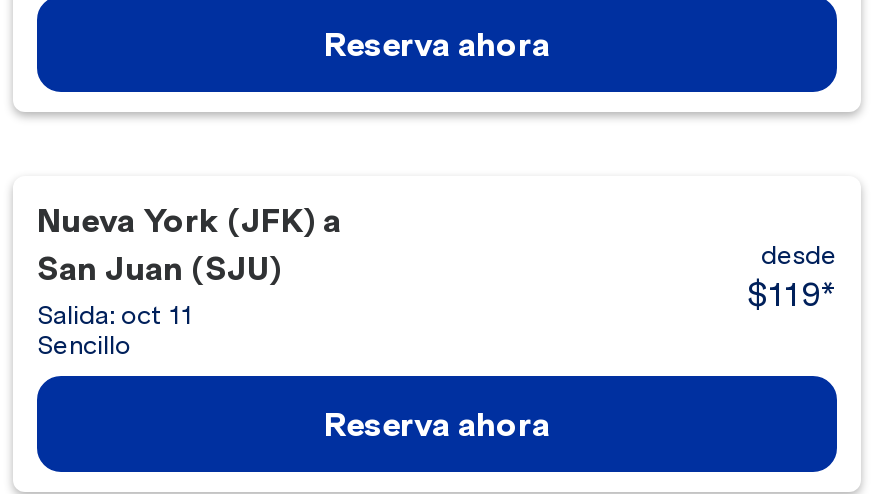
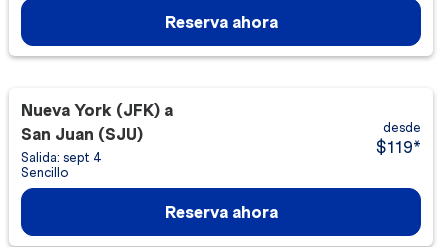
[37,300,193,330] Salida: oct 11 -> [21,150,102,165] Salida: sept 4

